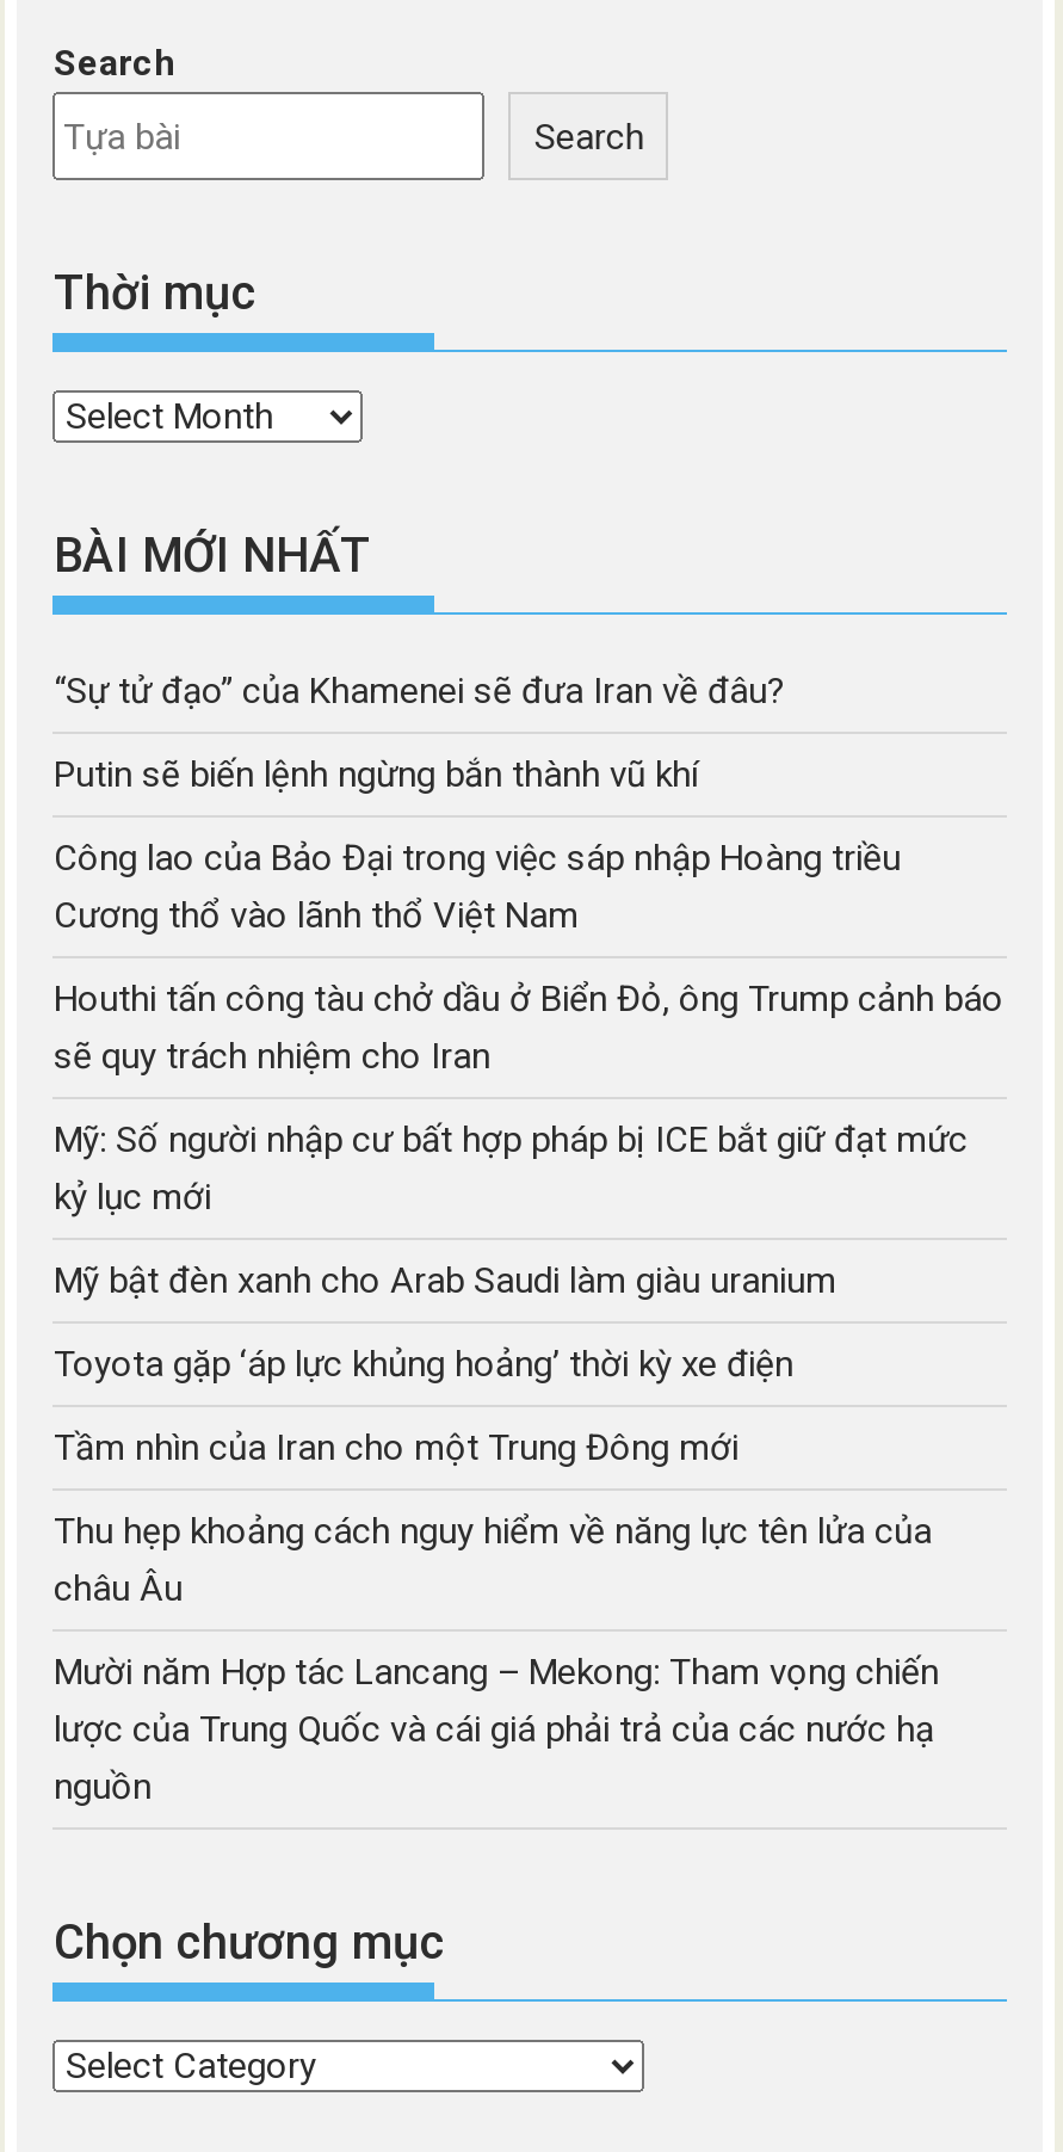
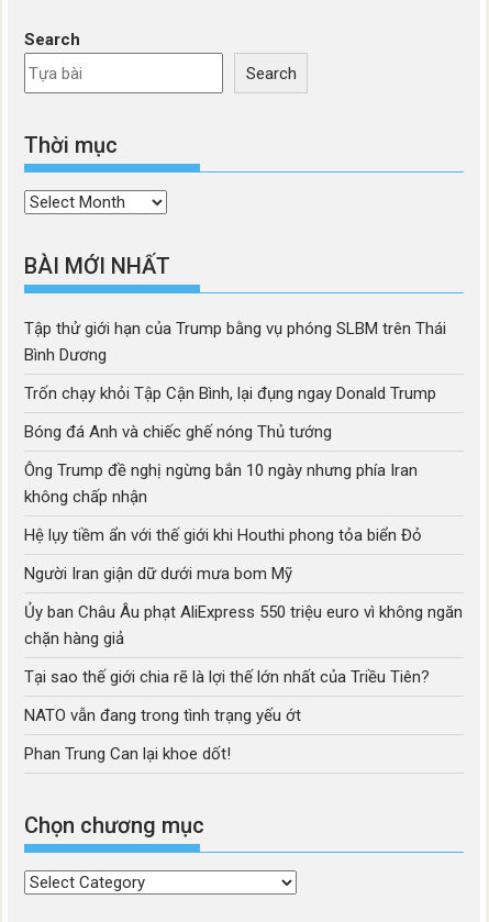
[54,670,786,713] “Sự tử đạo” của Khamenei sẽ đưa Iran về đâu? -> [25,319,447,365] Tập thử giới hạn của Trump bằng vụ phóng SLBM trên Thái | Bình Dương
[54,753,698,796] Putin sẽ biến lệnh ngừng bắn thành vũ khí -> [25,384,437,403] Trốn chạy khỏi Tập Cận Bình, lại đụng ngay Donald Trump
[54,837,901,937] Công lao của Bảo Đại trong việc sáp nhập Hoàng triều | Cương thổ vào lãnh thổ Việt Nam -> [25,422,332,442] Bóng đá Anh và chiếc ghế nóng Thủ tướng
[54,978,1003,1078] Houthi tấn công tàu chở dầu ở Biển Đỏ, ông Trump cảnh báo | sẽ quy trách nhiệm cho Iran -> [25,461,418,507] Ông Trump đề nghị ngừng bắn 10 ngày nhưng phía Iran | không chấp nhận
[54,1119,968,1219] Mỹ: Số người nhập cư bất hợp pháp bị ICE bắt giữ đạt mức | kỷ lục mới -> [25,525,423,545] Hệ lụy tiềm ẩn với thế giới khi Houthi phong tỏa biển Đỏ
[54,1259,836,1302] Mỹ bật đèn xanh cho Arab Saudi làm giàu uranium -> [25,564,293,584] Người Iran giận dữ dưới mưa bom Mỹ
[54,1343,793,1386] Toyota gặp ‘áp lực khủng hoảng’ thời kỳ xe điện -> [25,602,463,648] Ủy ban Châu Âu phạt AliExpress 550 triệu euro vì không ngăn | chặn hàng giả
[54,1427,738,1470] Tầm nhìn của Iran cho một Trung Đông mới -> [25,667,430,687] Tại sao thế giới chia rẽ là lợi thế lớn nhất của Triều Tiên?
[54,1510,932,1610] Thu hẹp khoảng cách nguy hiểm về năng lực tên lửa của | châu Âu -> [25,706,302,725] NATO vẫn đang trong tình trạng yếu ớt
[54,1651,939,1808] Mười năm Hợp tác Lancang – Mekong: Tham vọng chiến | lược của Trung Quốc và cái giá phải trả của các nước hạ | nguồn -> [25,744,231,764] Phan Trung Can lại khoe dốt!

